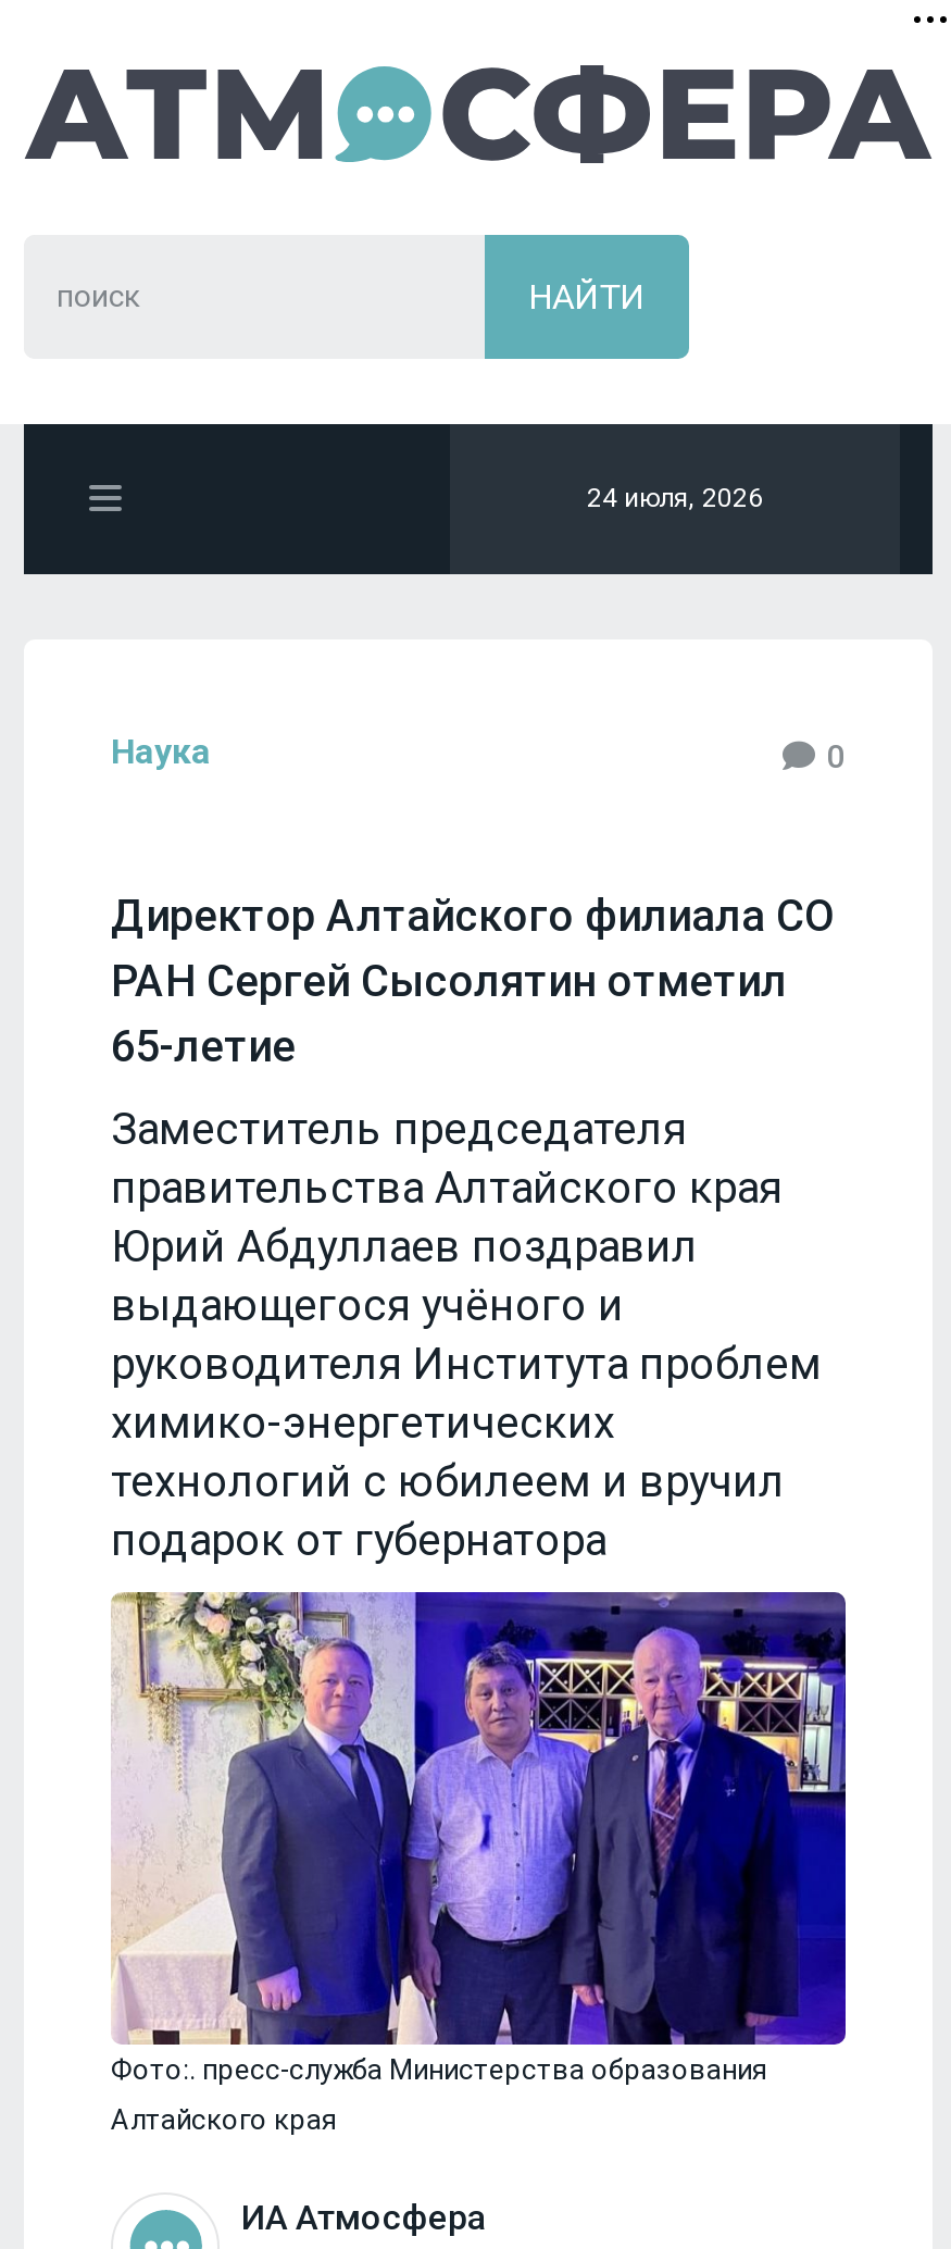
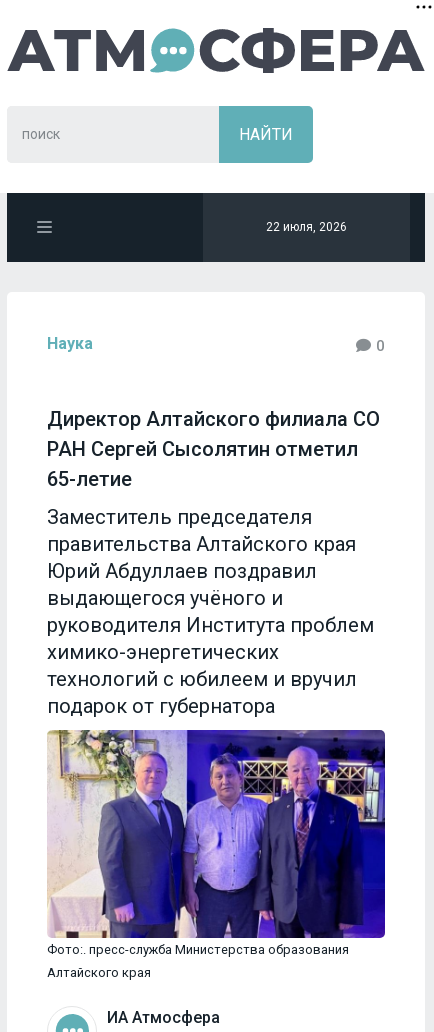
[587,483,763,513] 24 июля, 2026 -> [266,220,347,234] 22 июля, 2026

